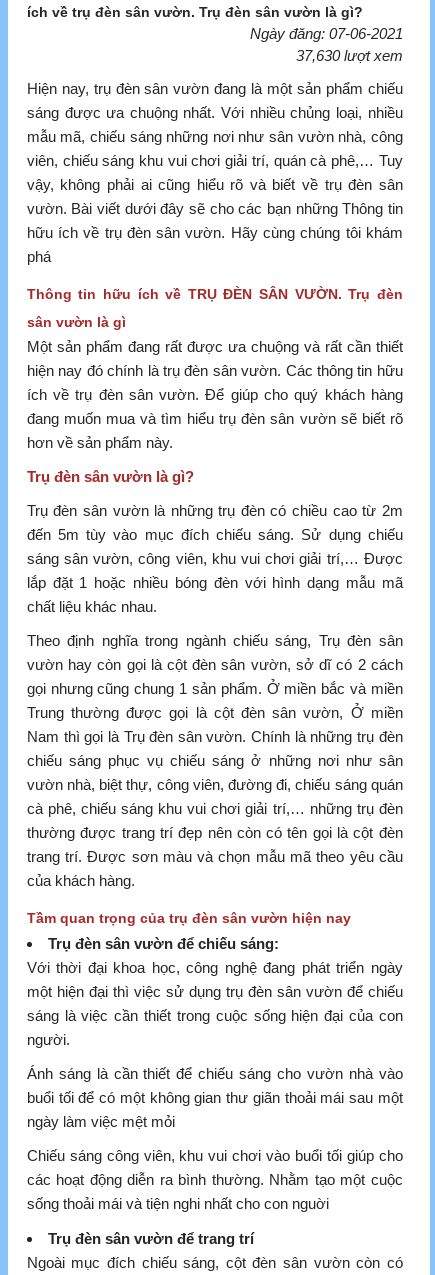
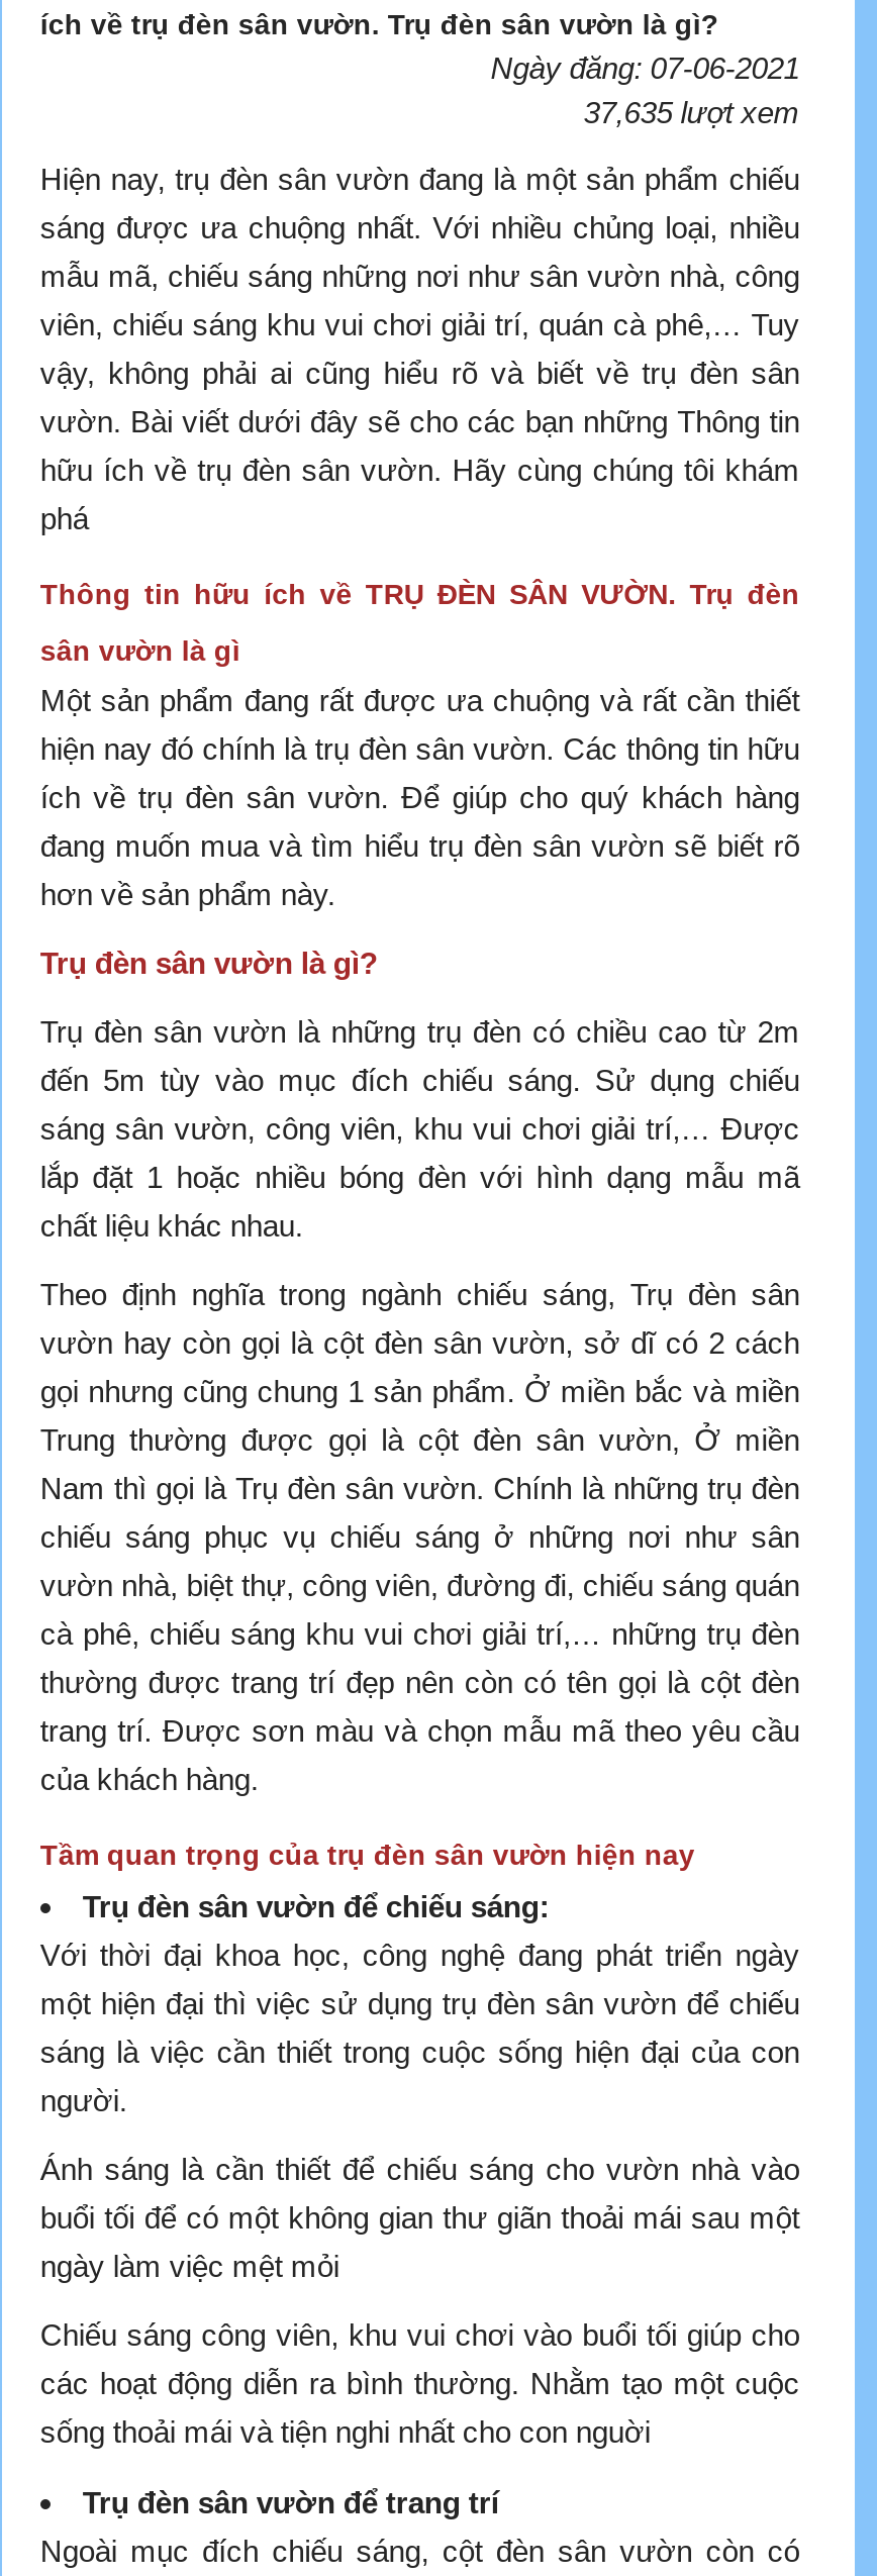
[296,47,403,64] 37,630 lượt xem -> [584,95,800,129] 37,635 lượt xem

